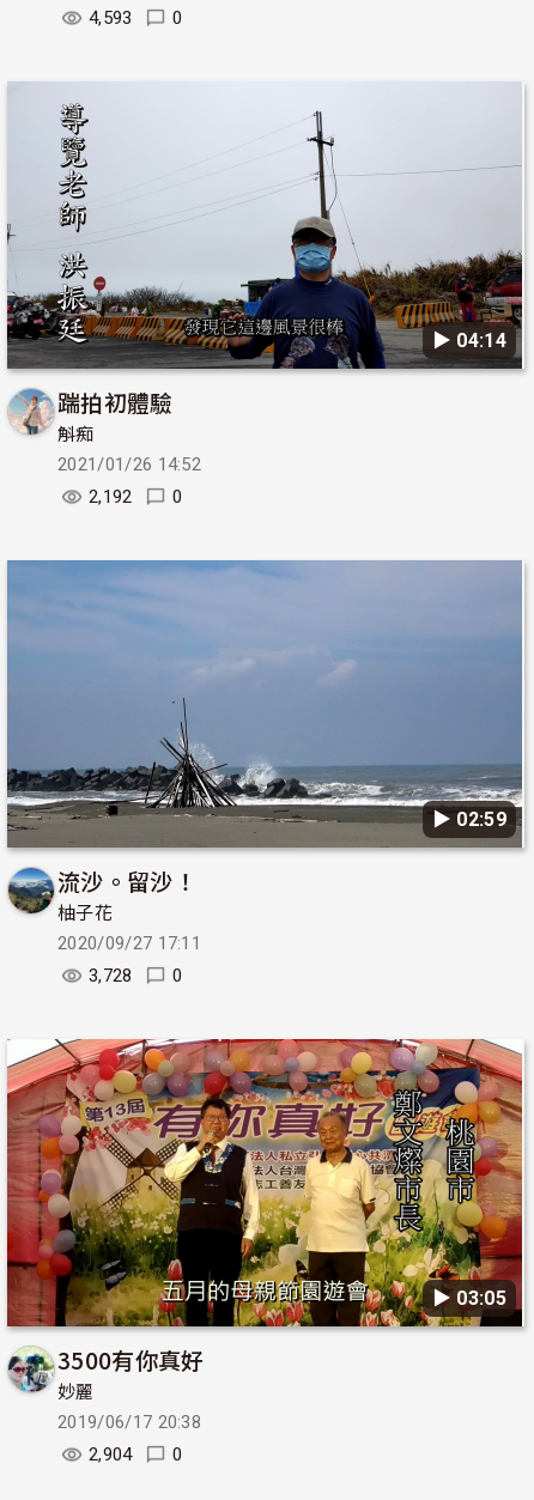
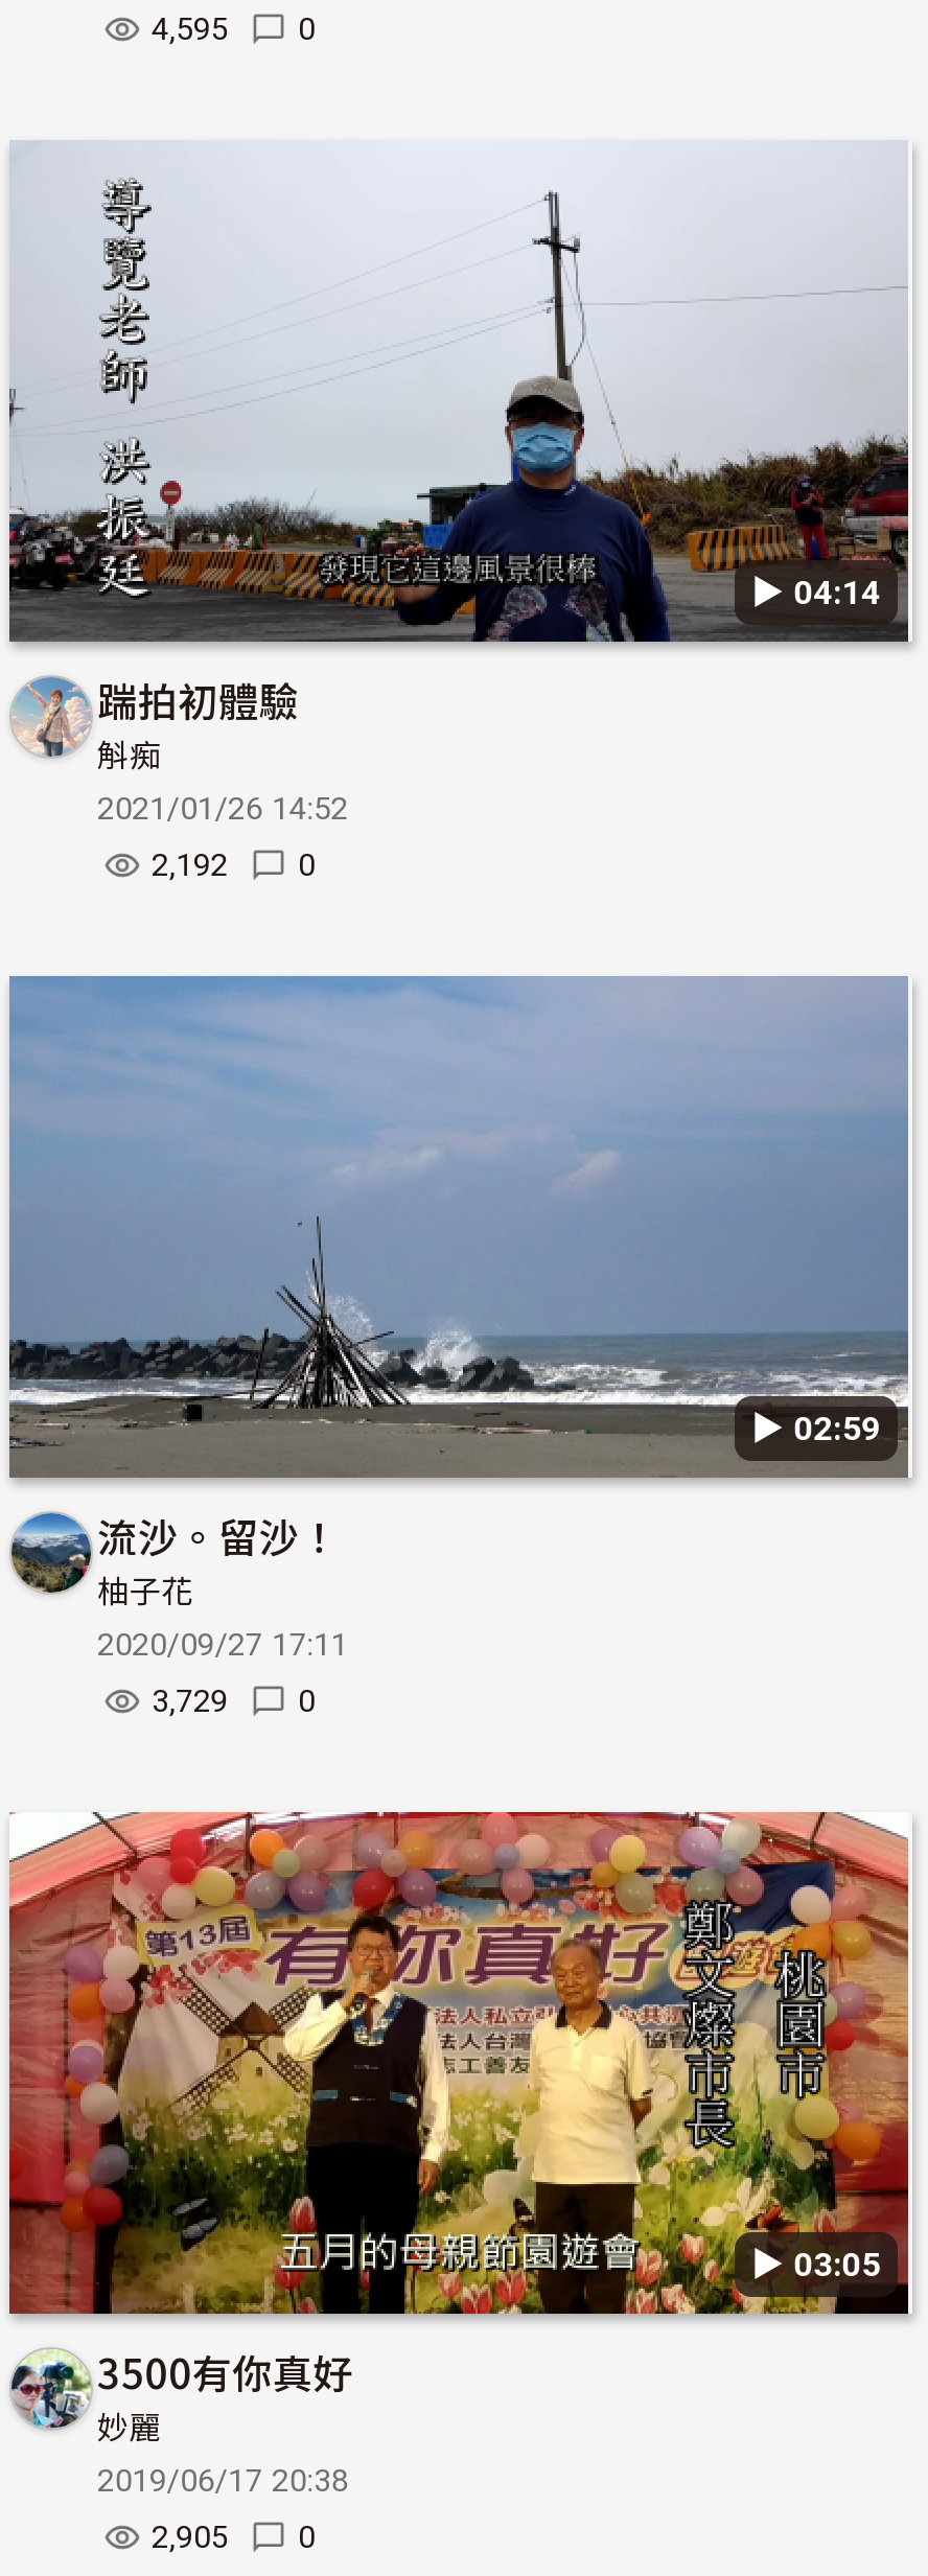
[89,7,182,29] 4,593 0 -> [152,10,315,48] 4,595 0
[89,965,182,986] 3,728 0 -> [152,1682,315,1720] 3,729 0
[89,1444,182,1465] 2,904 0 -> [152,2518,315,2556] 2,905 0

